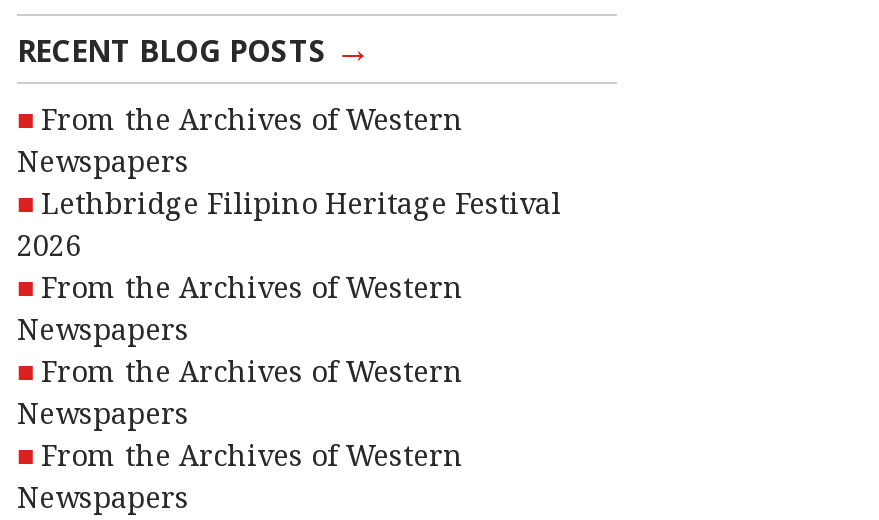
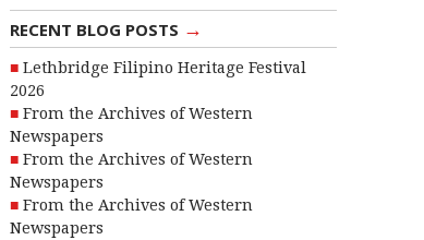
[17,104,463,178] From the Archives of Western | Newspapers -> none

